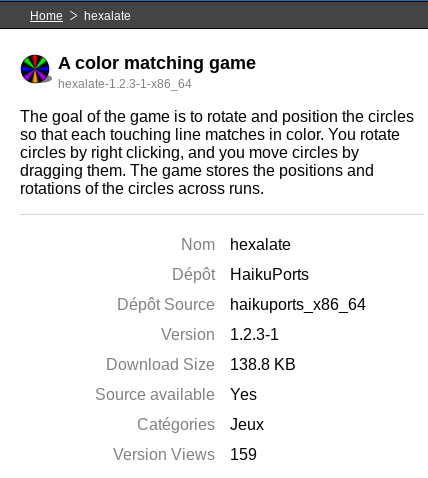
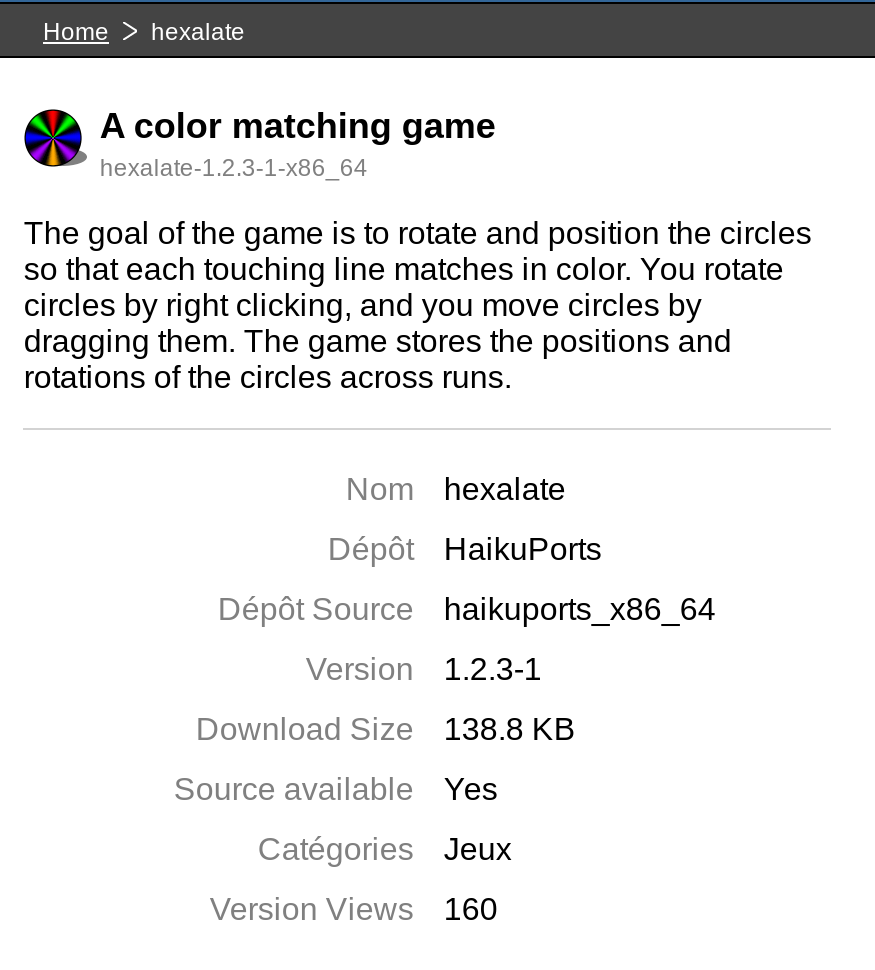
[113,446,257,463] Version Views 159 -> [210,892,498,926] Version Views 160

